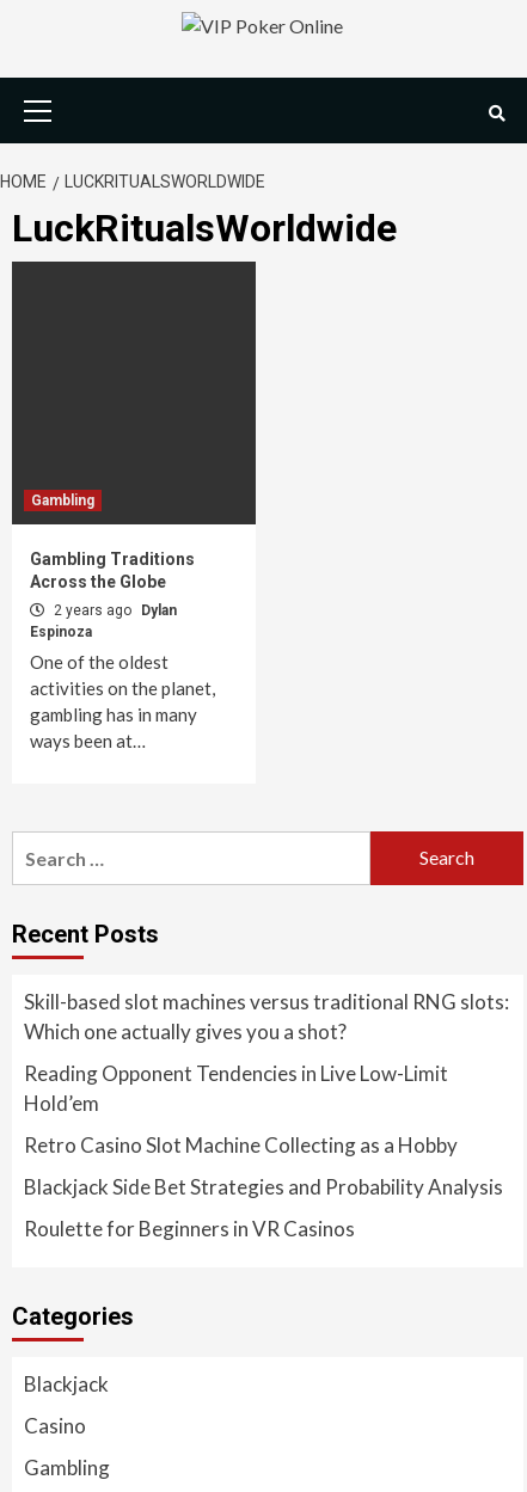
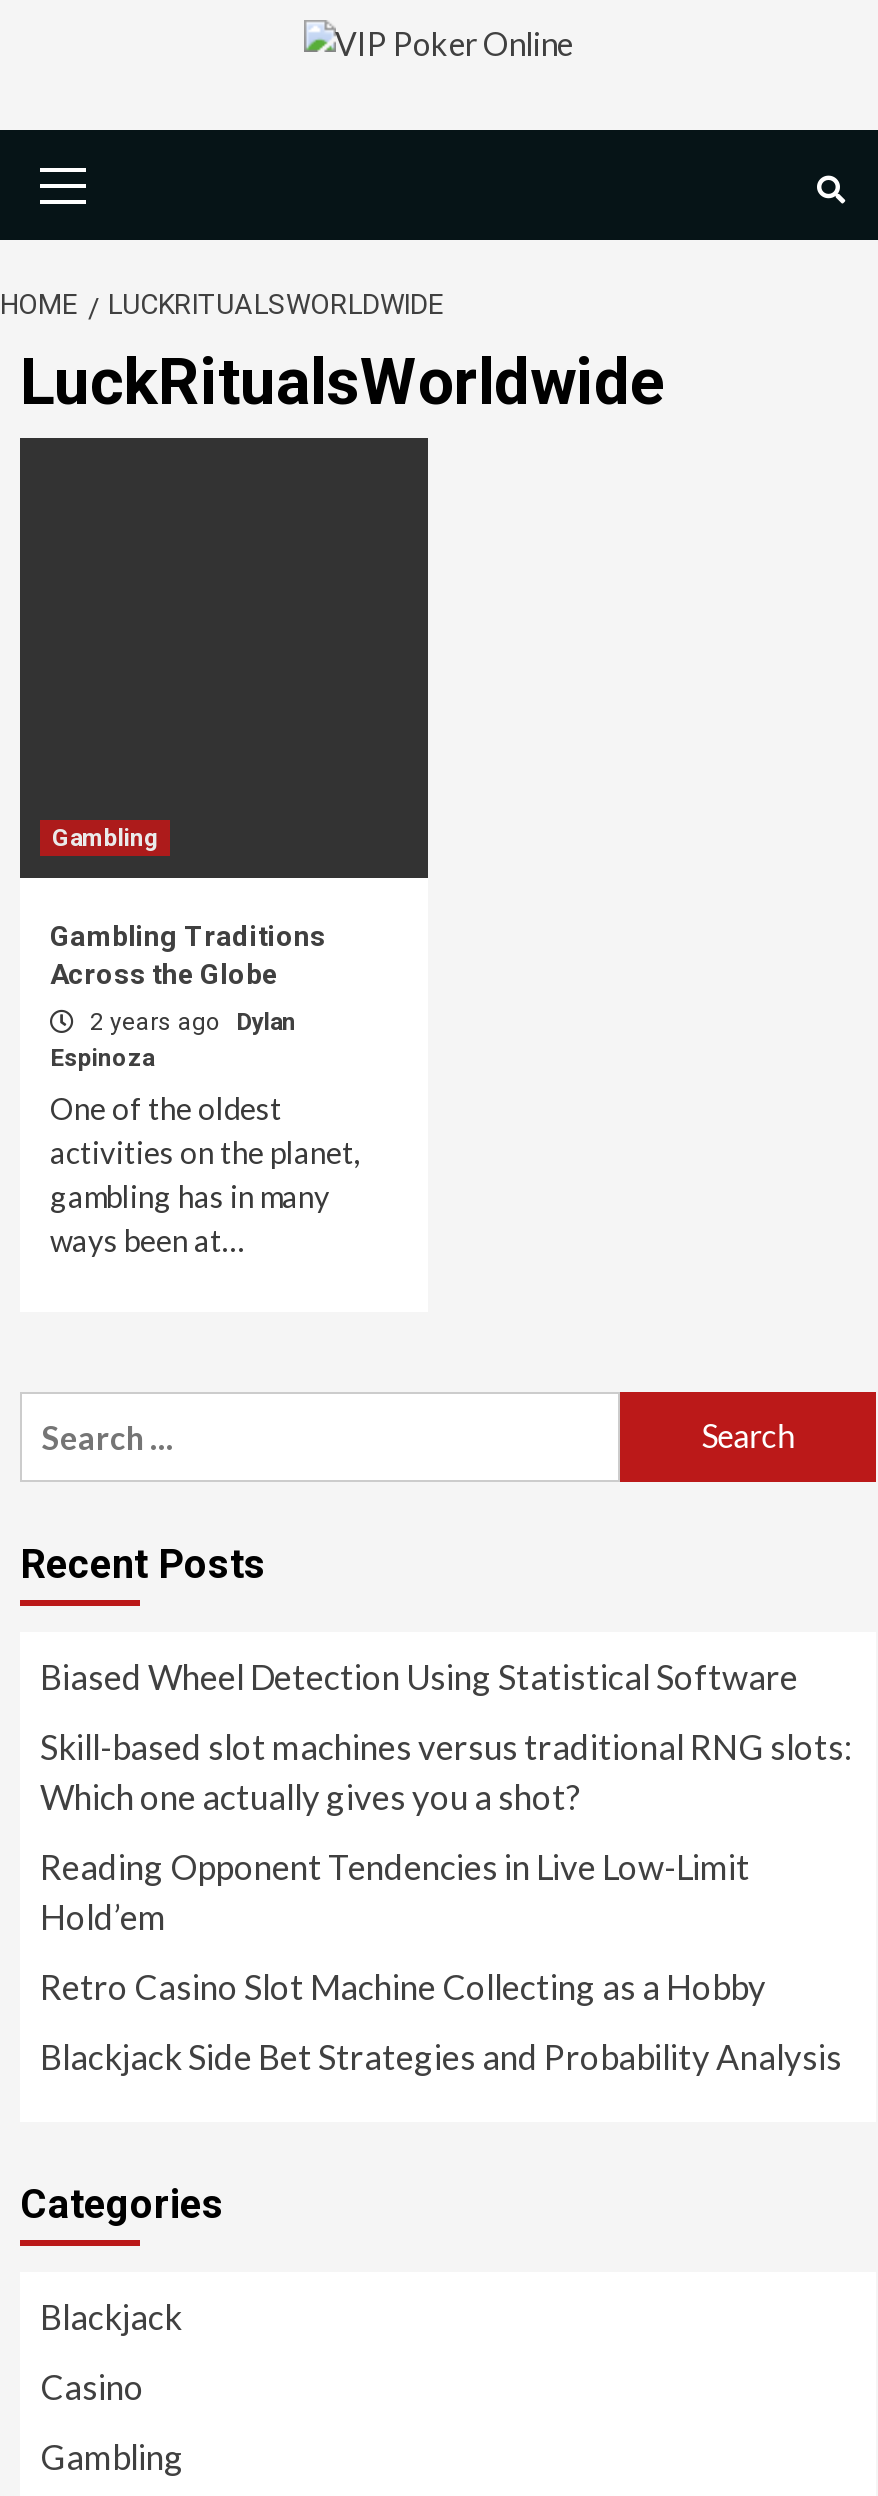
none -> [40,1656,798,1698] Biased Wheel Detection Using Statistical Software
moved [24,989,509,1199] -> [40,1726,852,2078]: Skill-based slot machines versus traditional RNG slots: | Which one actually gives you a shot? | Reading Opponent Tendencies in Live Low-Limit | Hold’em | Retro Casino Slot Machine Collecting as a Hobby | Blackjack Side Bet Strategies and Probability Analysis
[24,1216,355,1241] Roulette for Beginners in VR Casinos -> none

